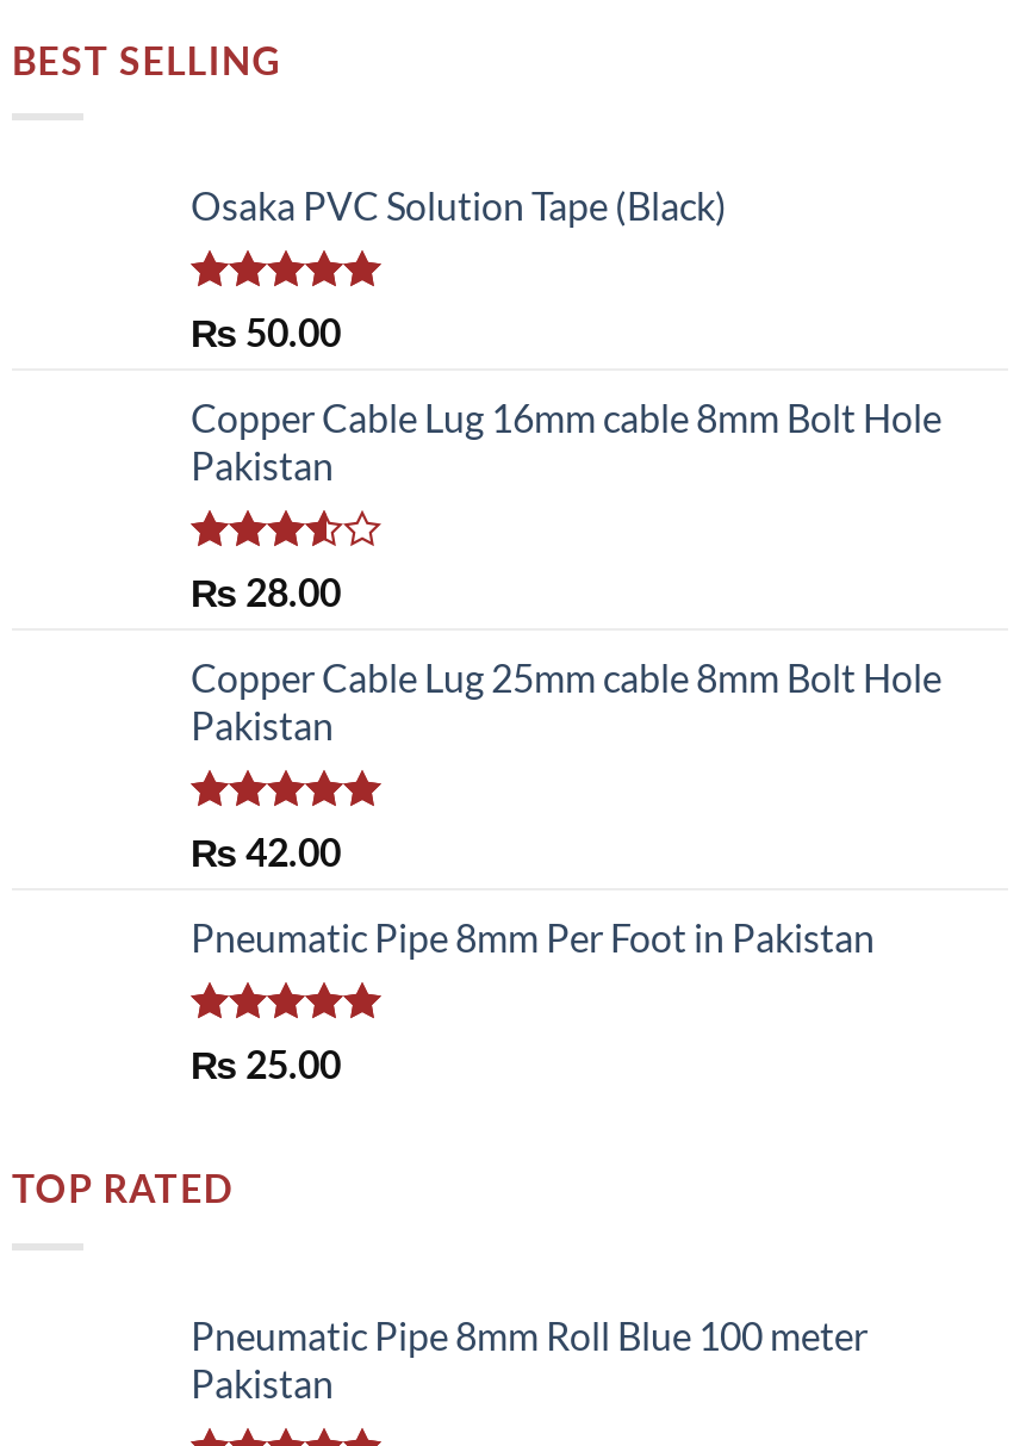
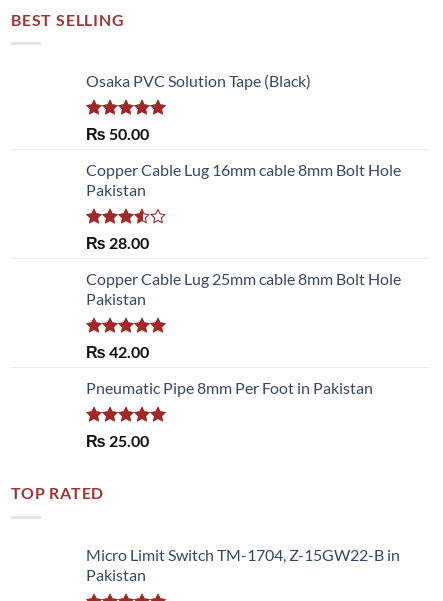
[191,1312,868,1358] Pneumatic Pipe 8mm Roll Blue 100 meter -> [86,545,400,564] Micro Limit Switch TM-1704, Z-15GW22-B in

